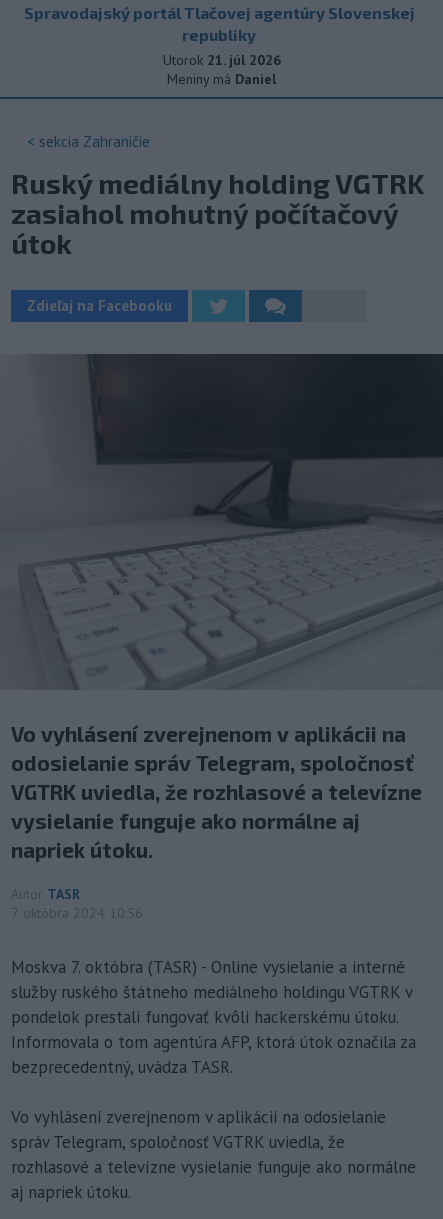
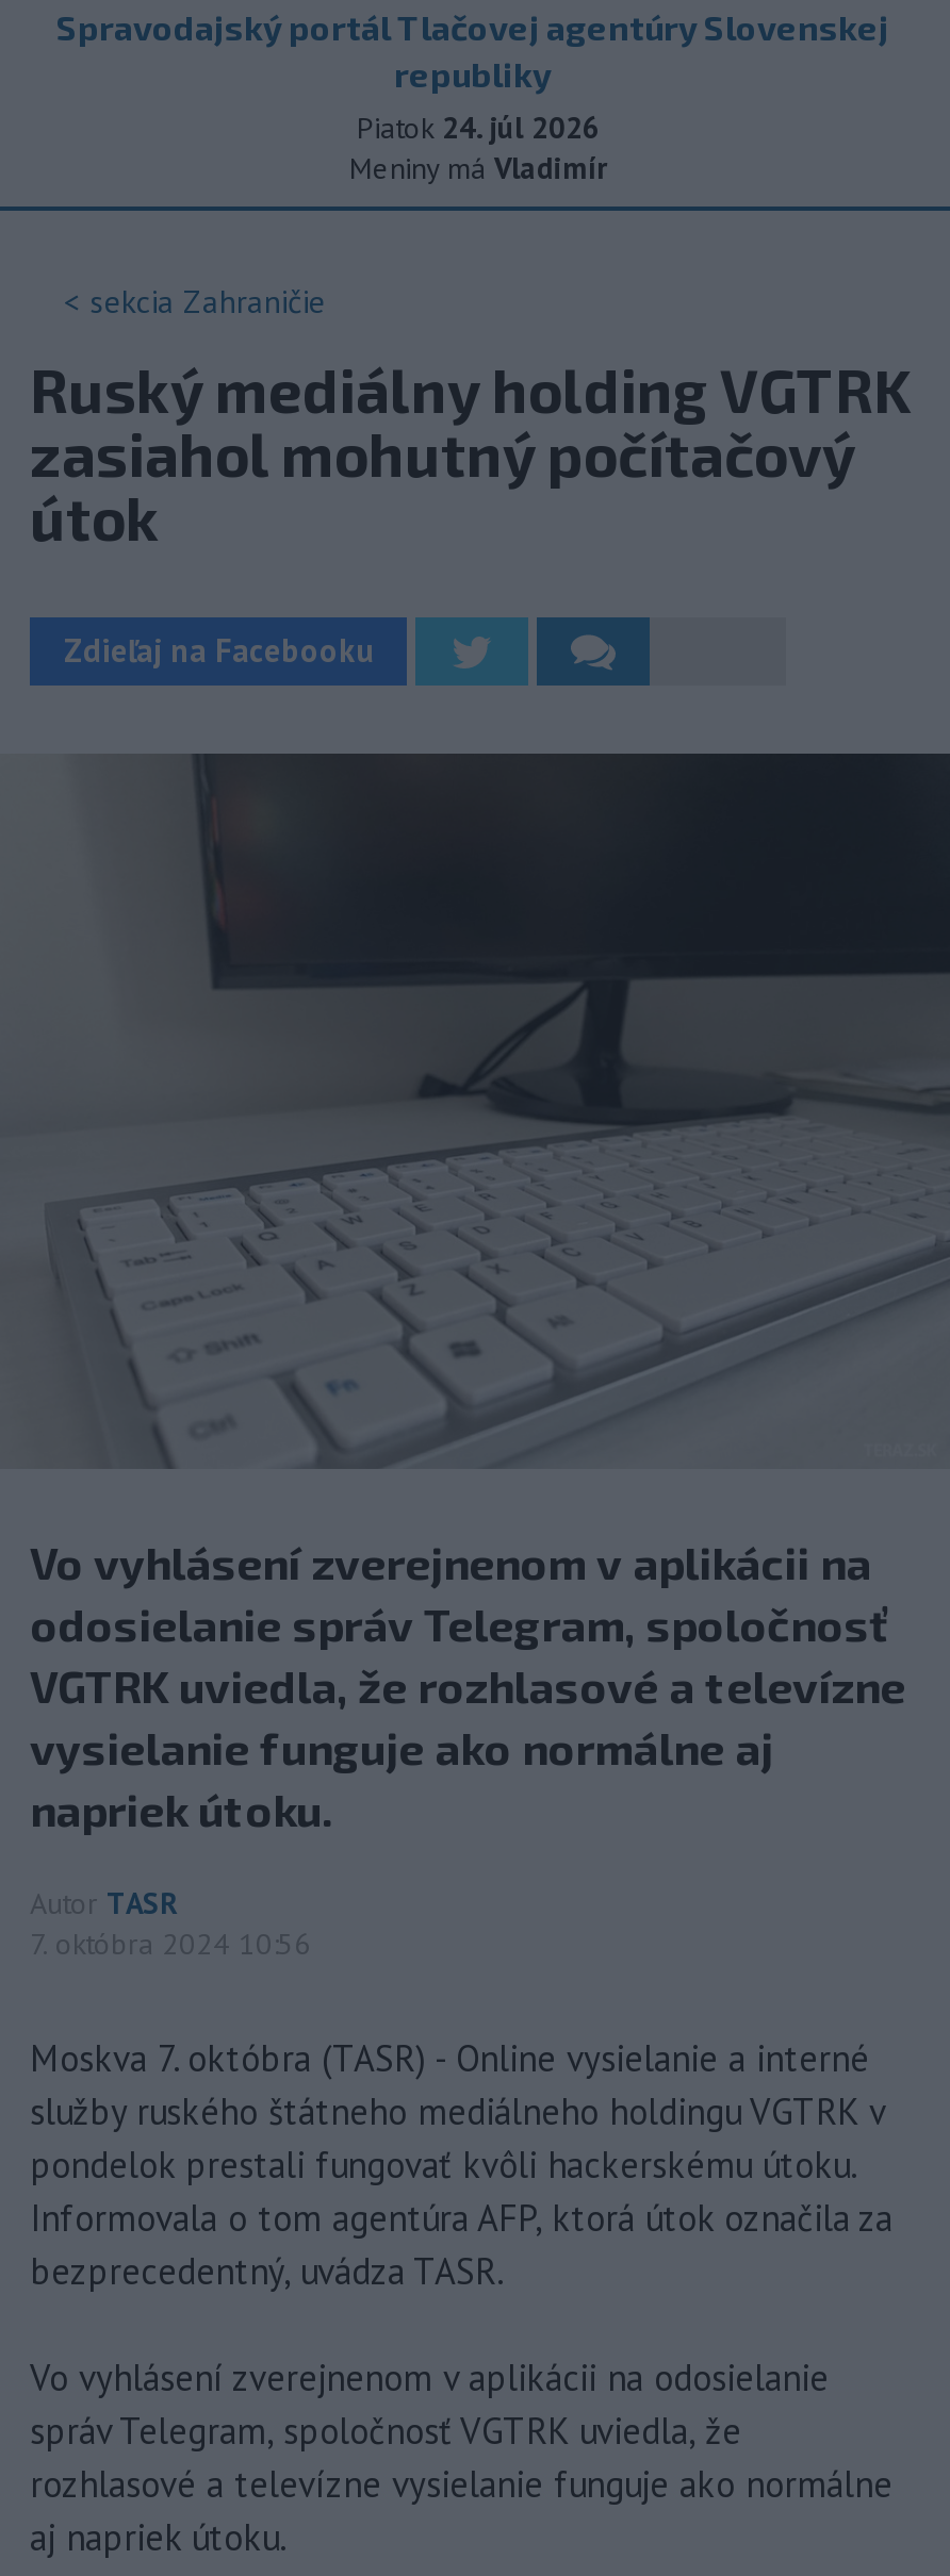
[162,51,280,69] Utorok 21. júl 2026 -> [357,109,600,147] Piatok 24. júl 2026
[167,70,276,88] Meniny má Daniel -> [349,149,607,187] Meniny má Vladimír

